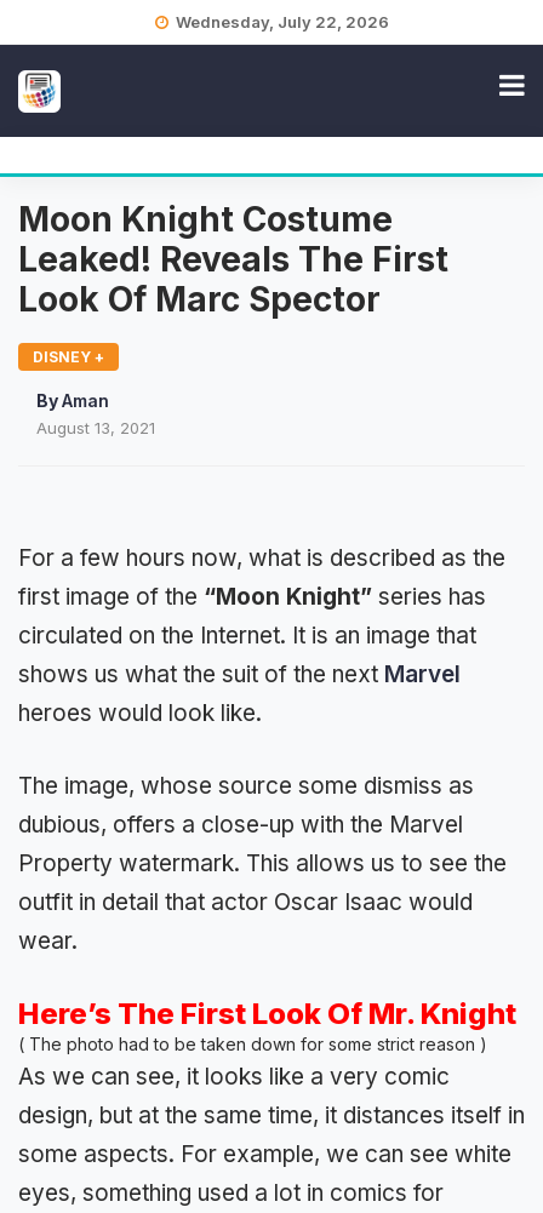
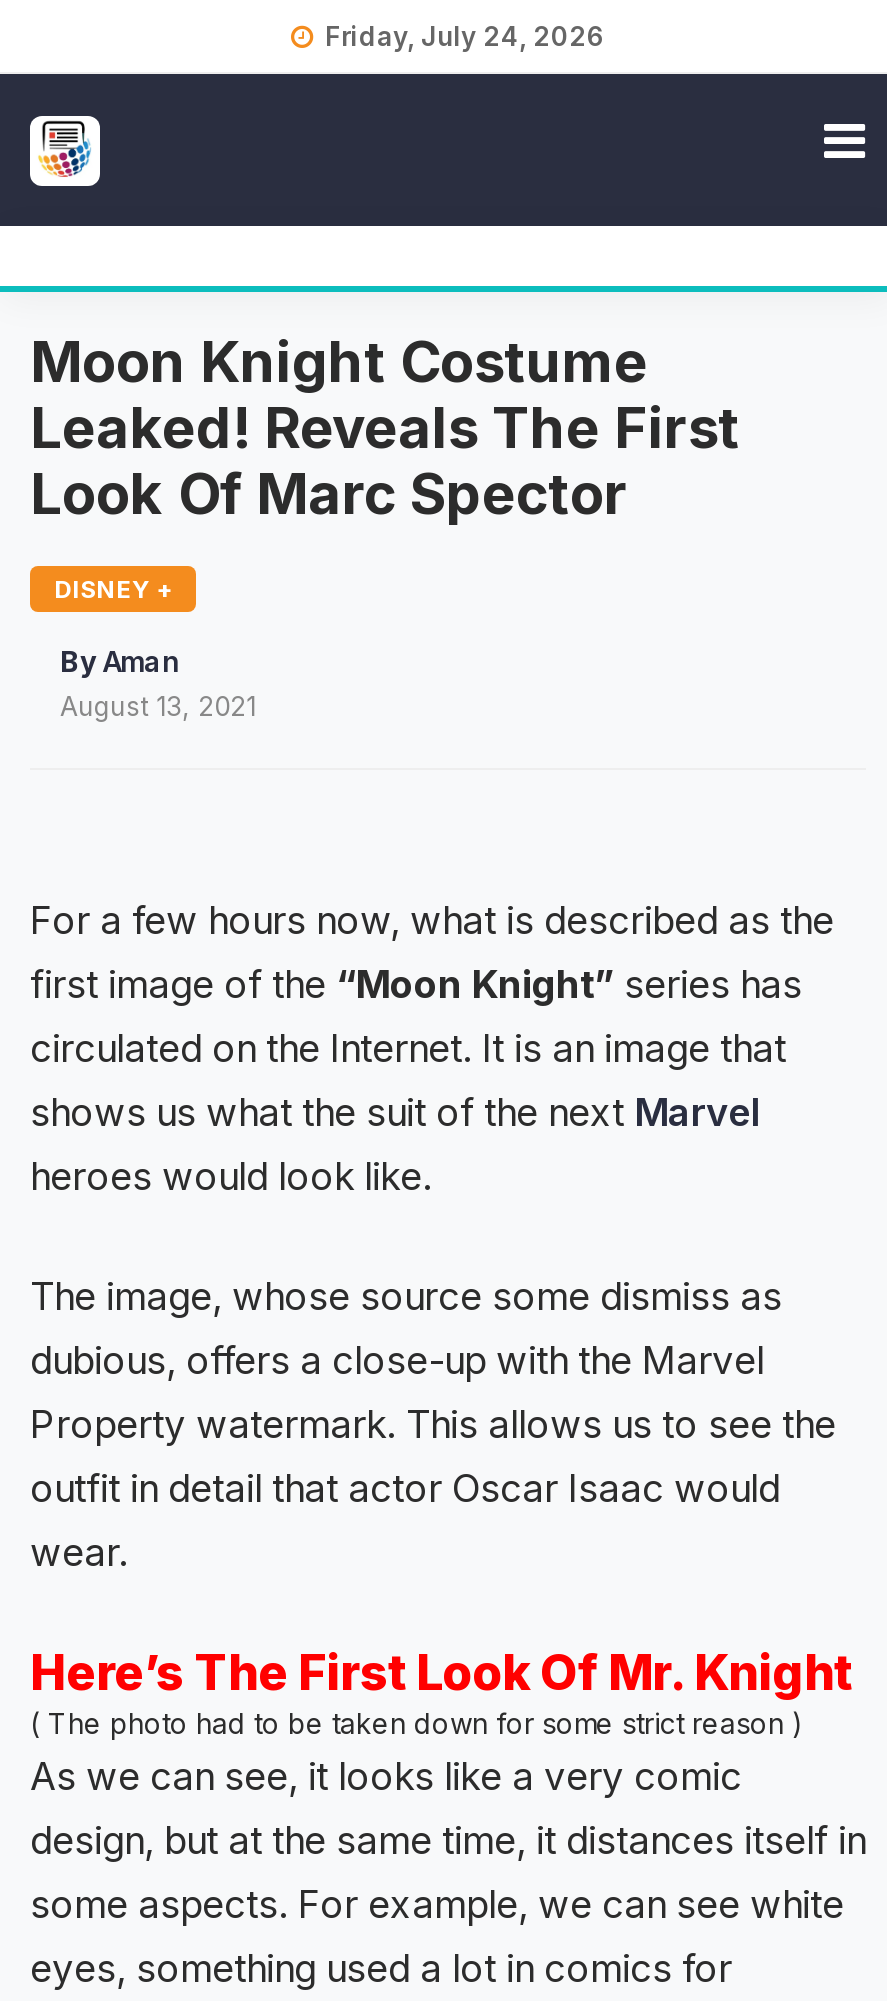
[175,12,388,32] Wednesday, July 22, 2026 -> [325,20,605,52] Friday, July 24, 2026

